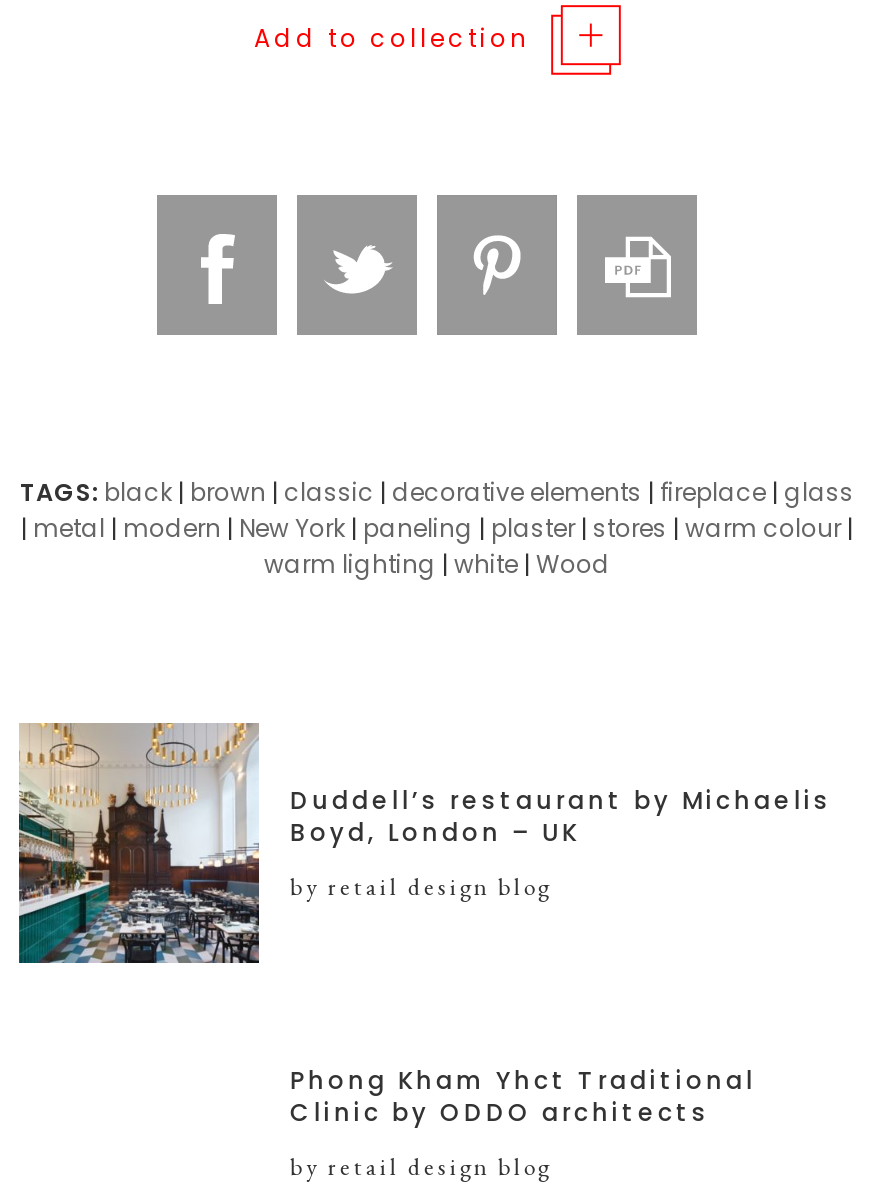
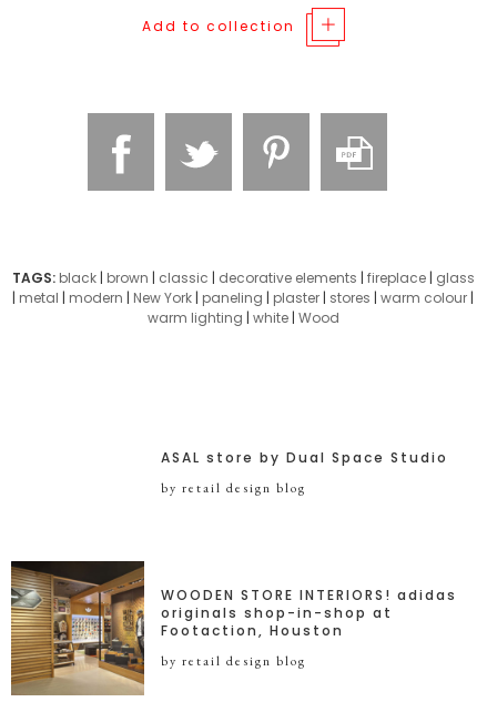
[17,721,261,965] [image] -> none
[290,782,832,848] Duddell’s restaurant by Michaelis | Boyd, London – UK -> [161,448,449,466] ASAL store by Dual Space Studio
none -> [10,560,145,696] [image]
[290,1063,756,1129] Phong Kham Yhct Traditional | Clinic by ODDO architects -> [161,586,457,640] WOODEN STORE INTERIORS! adidas | originals shop-in-shop at | Footaction, Houston

